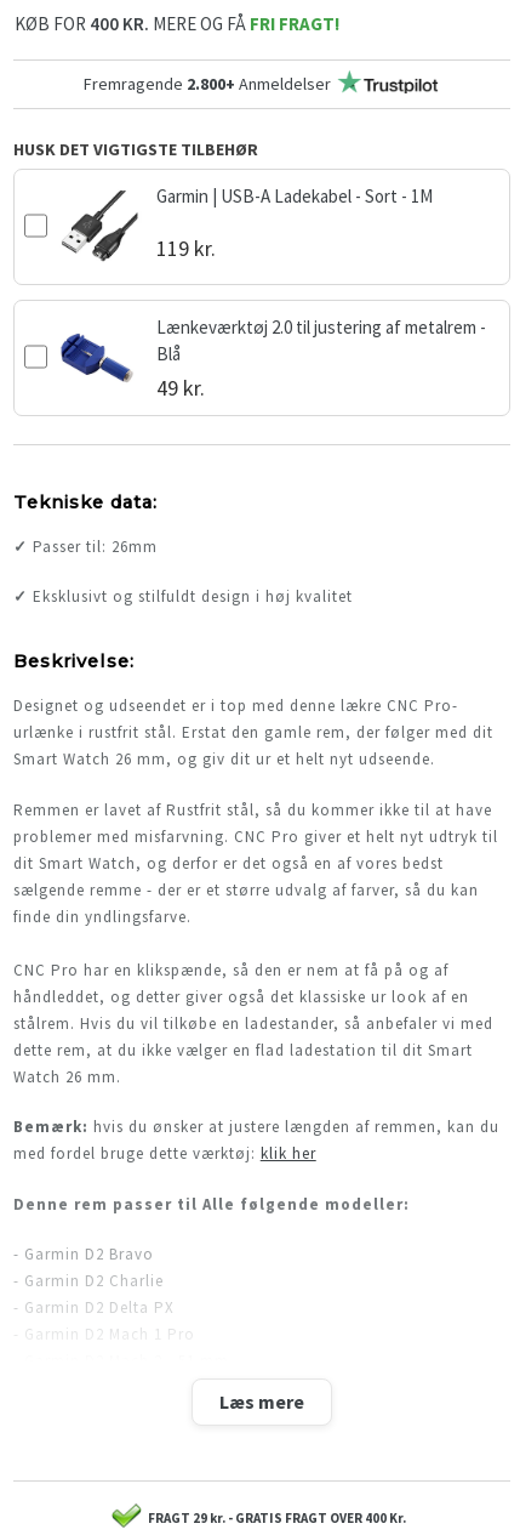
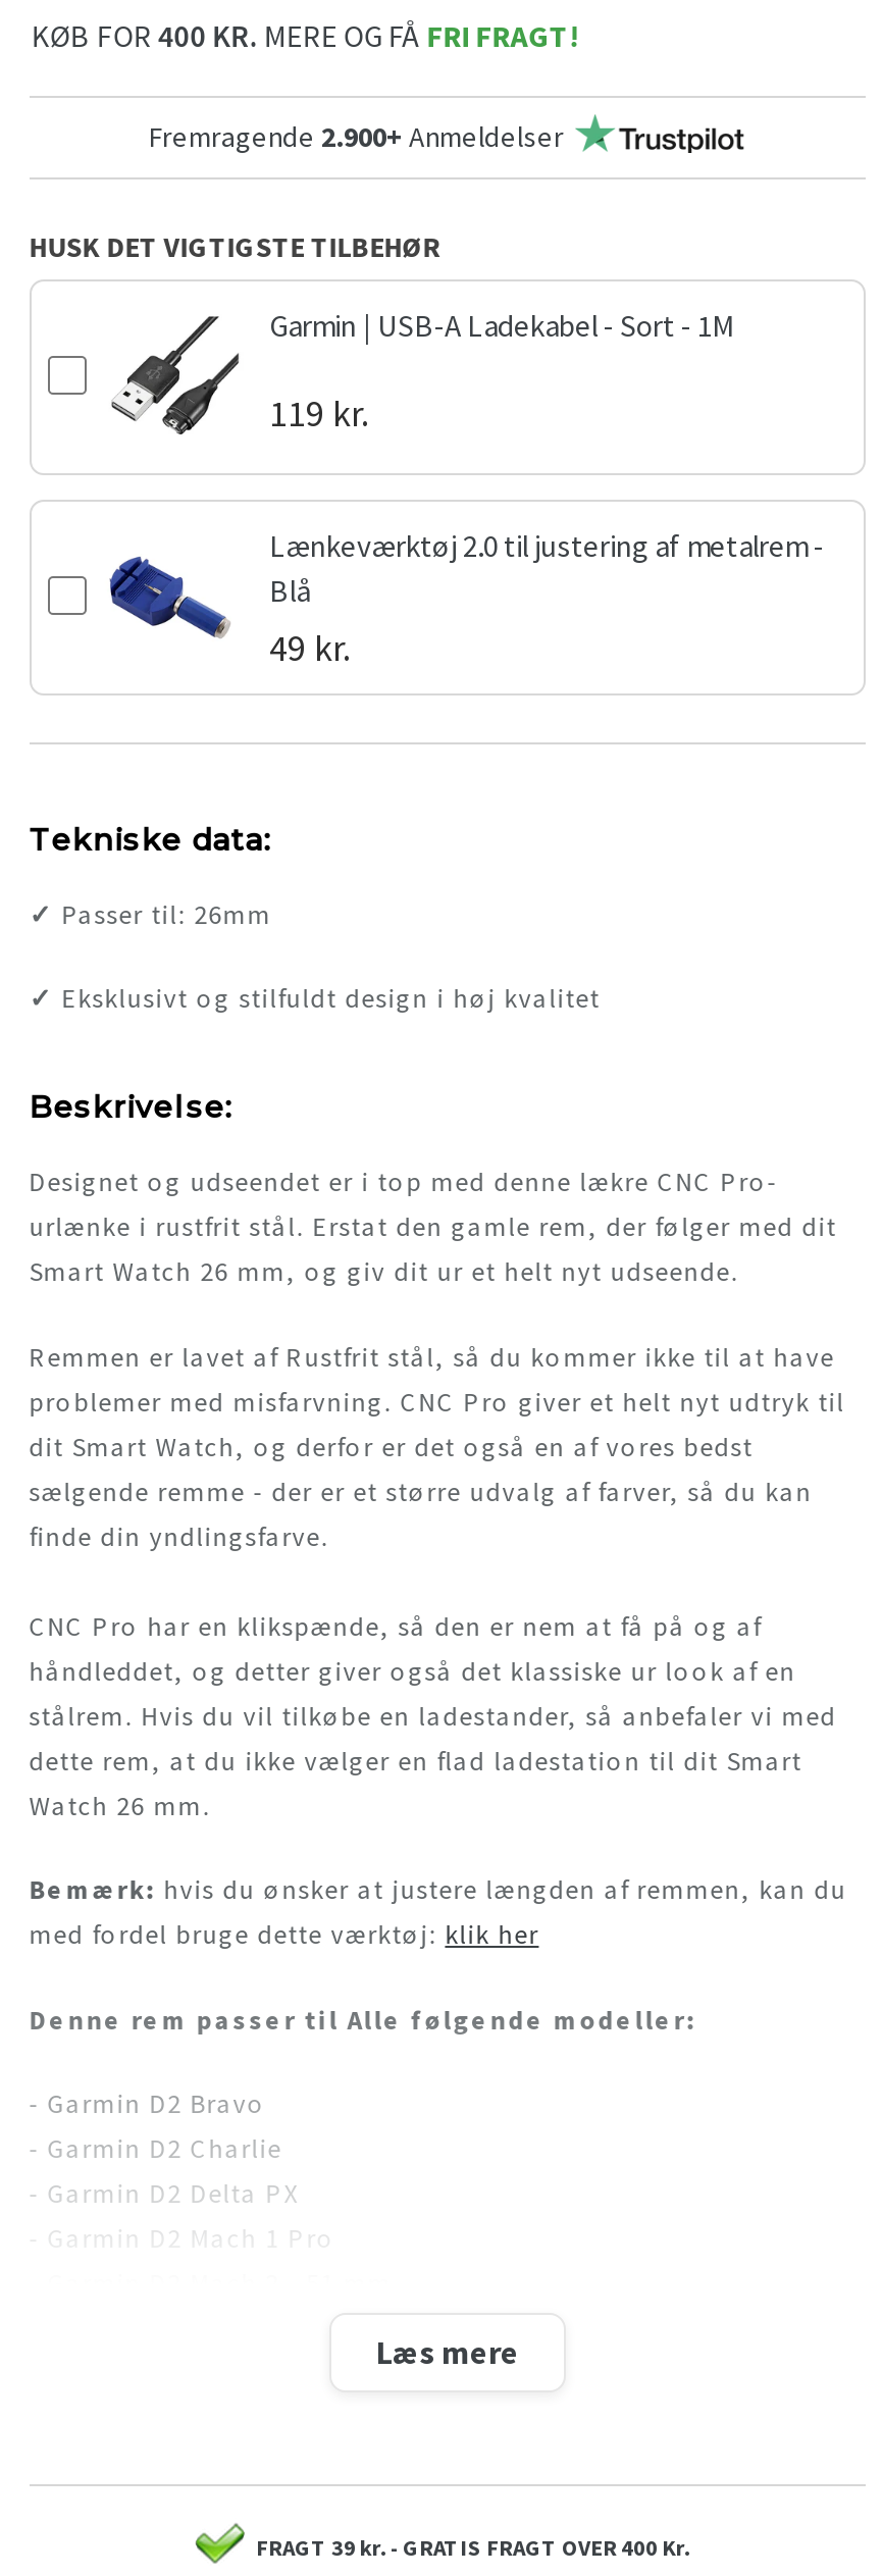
[84,73,331,95] Fremragende 2.800+ Anmeldelser -> [148,118,564,155] Fremragende 2.900+ Anmeldelser
[148,1509,406,1526] FRAGT 29 kr. - GRATIS FRAGT OVER 400 Kr. -> [256,2533,690,2561] FRAGT 39 kr. - GRATIS FRAGT OVER 400 Kr.

